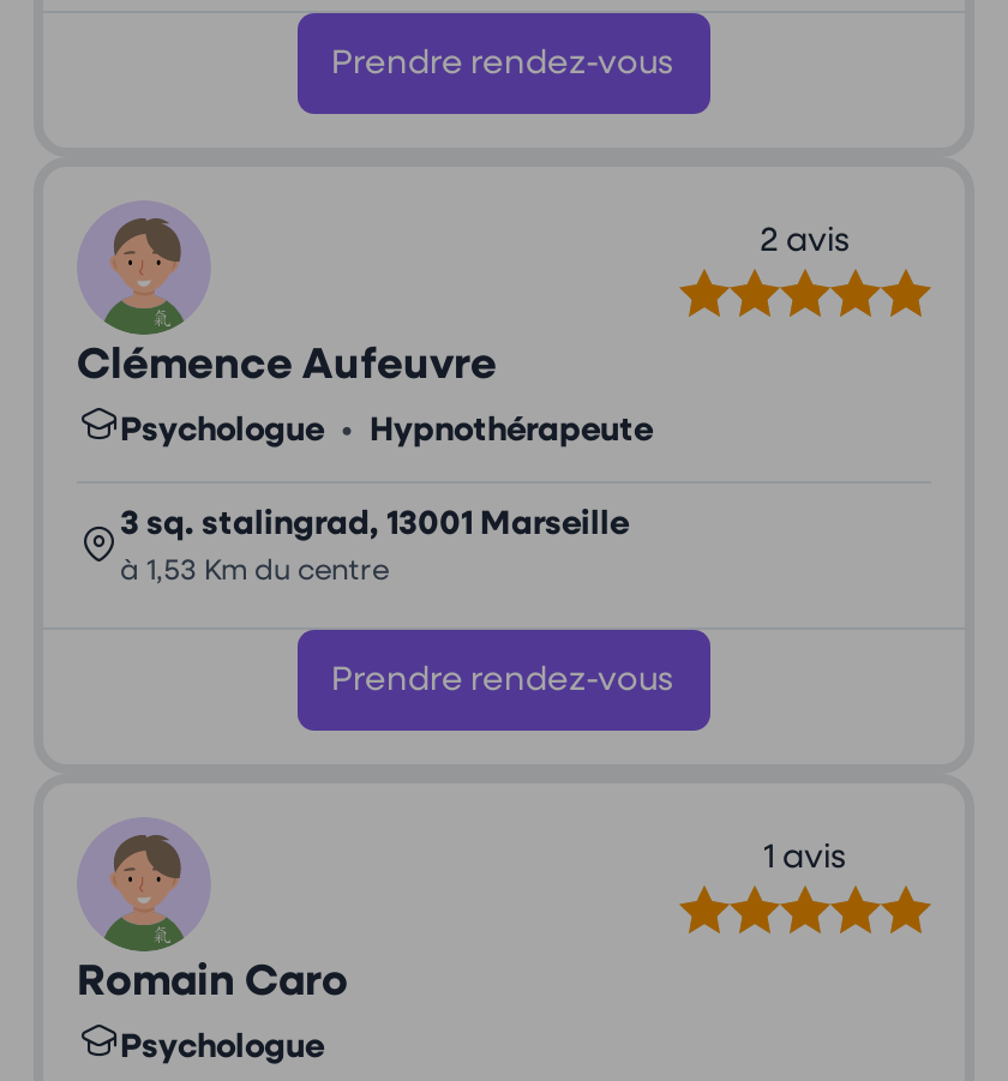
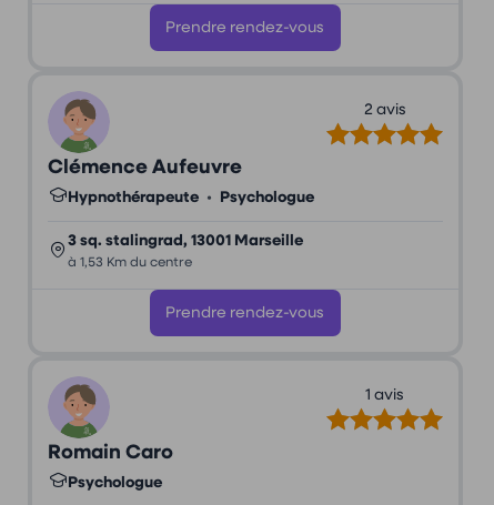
[120,415,653,448] Psychologue • Hypnothérapeute -> [68,190,314,206] Hypnothérapeute • Psychologue

